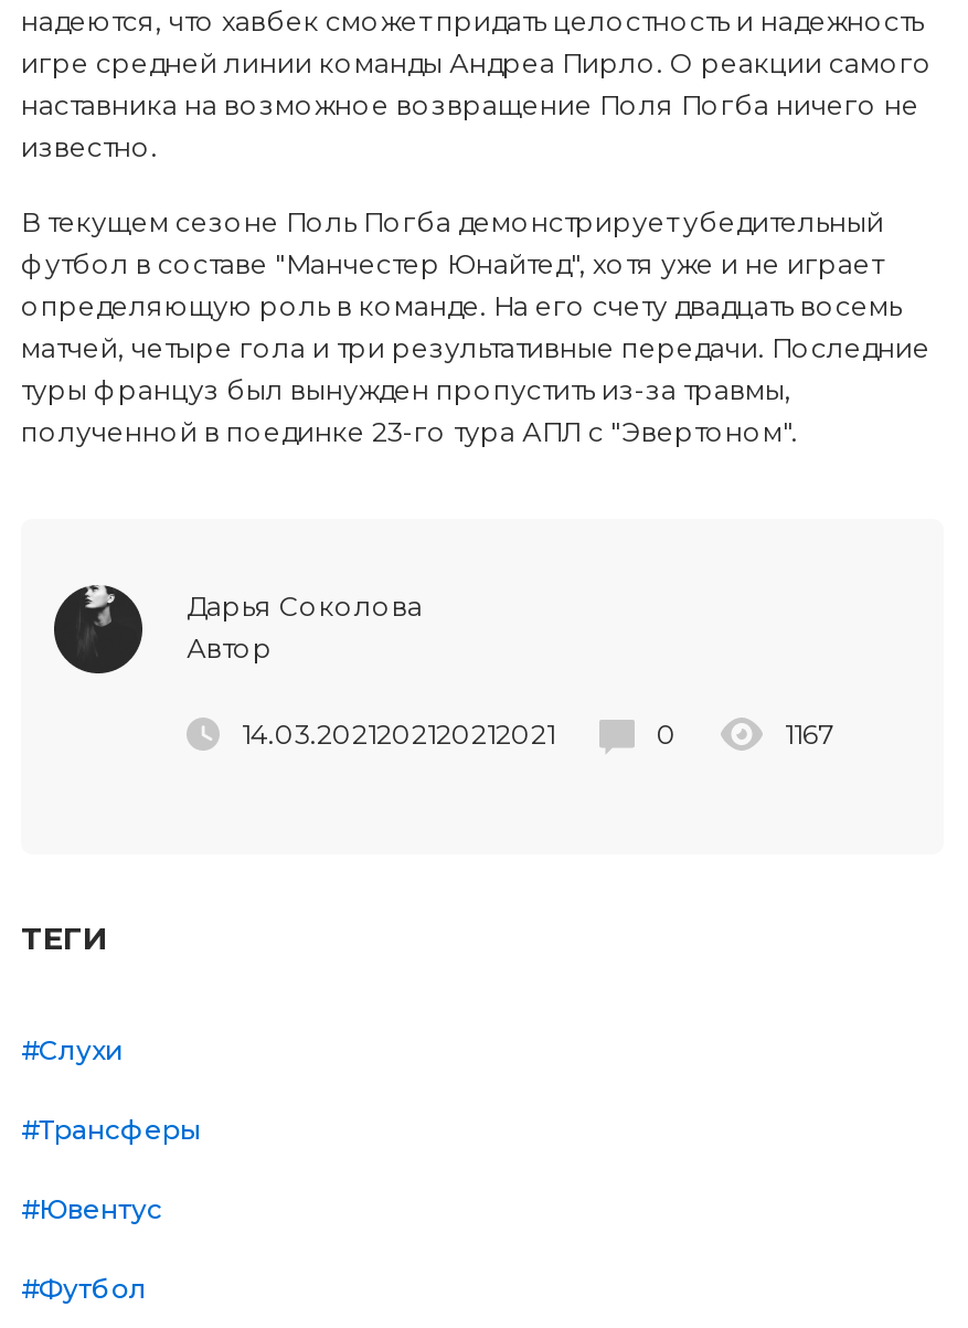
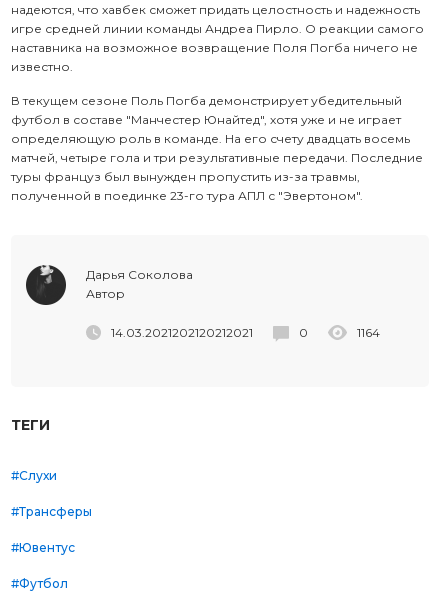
[785,718,833,751] 1167 -> [357,325,380,340] 1164

